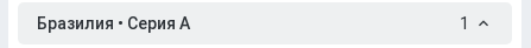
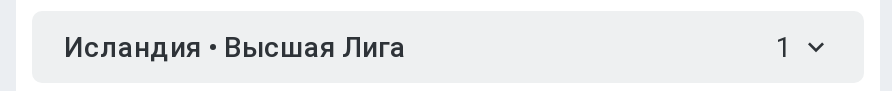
[37,14,190,33] Бразилия • Серия A -> [64,31,406,63] Исландия • Высшая Лига

